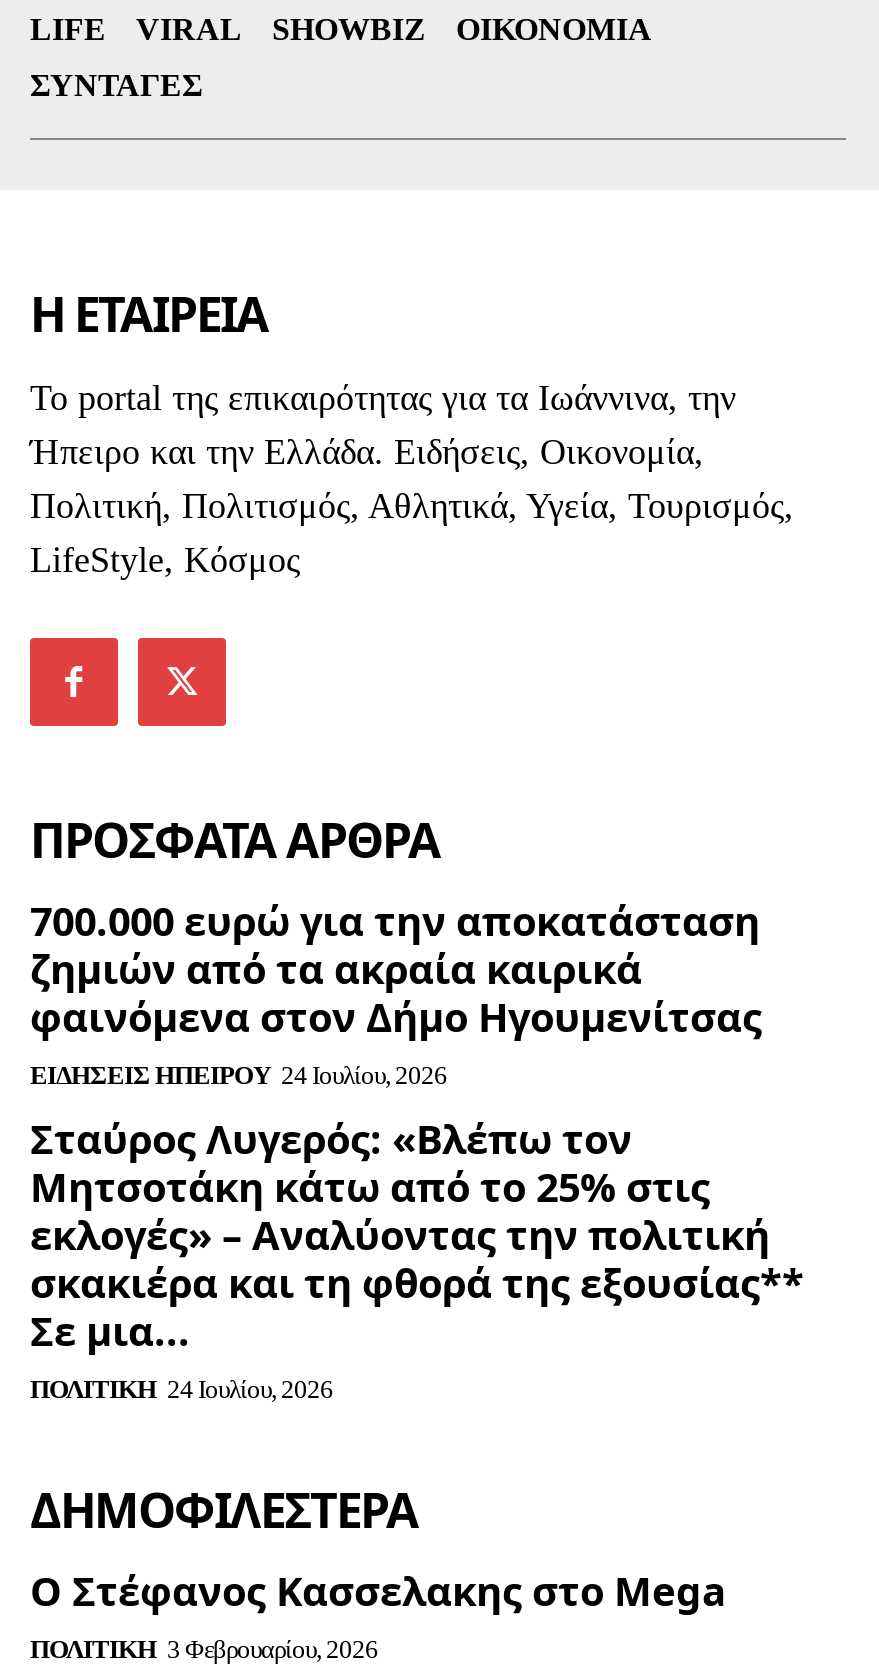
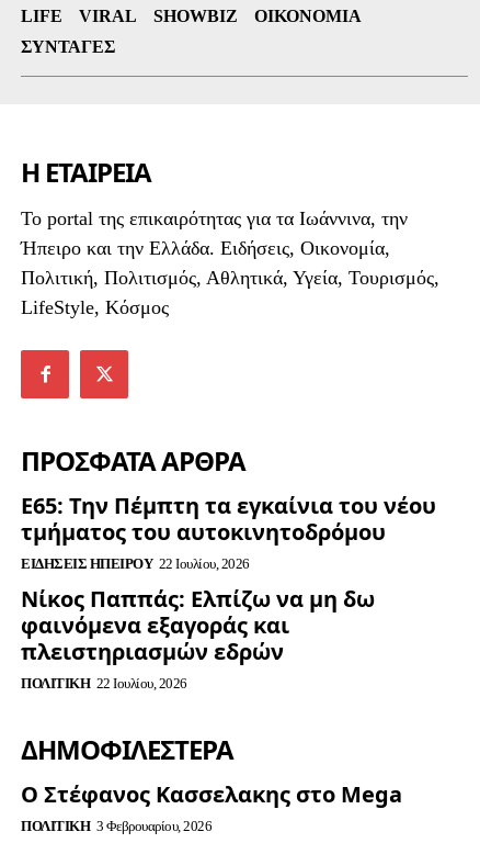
[30,894,804,1404] 700.000 ευρώ για την αποκατάσταση | ζημιών από τα ακραία καιρικά | φαινόμενα στον Δήμο Ηγουμενίτσας | ΕΙΔΉΣΕΙΣ ΗΠΕΊΡΟΥ 24 Ιουλίου, 2026 | Σταύρος Λυγερός: «Βλέπω τον | Μητσοτάκη κάτω από το 25% στις | εκλογές» – Αναλύοντας την πολιτική | σκακιέρα και τη φθορά της εξουσίας** | Σε μια... | ΠΟΛΙΤΙΚΉ 24 Ιουλίου, 2026 -> [21,491,436,692] Ε65: Την Πέμπτη τα εγκαίνια του νέου | τμήματος του αυτοκινητοδρόμου | ΕΙΔΉΣΕΙΣ ΗΠΕΊΡΟΥ 22 Ιουλίου, 2026 | Νίκος Παππάς: Ελπίζω να μη δω | φαινόμενα εξαγοράς και | πλειστηριασμών εδρών | ΠΟΛΙΤΙΚΉ 22 Ιουλίου, 2026

